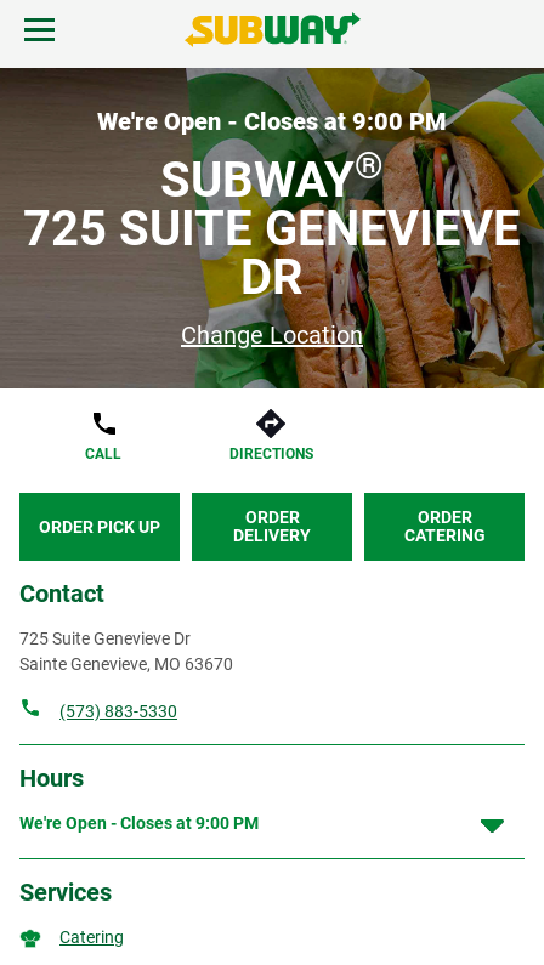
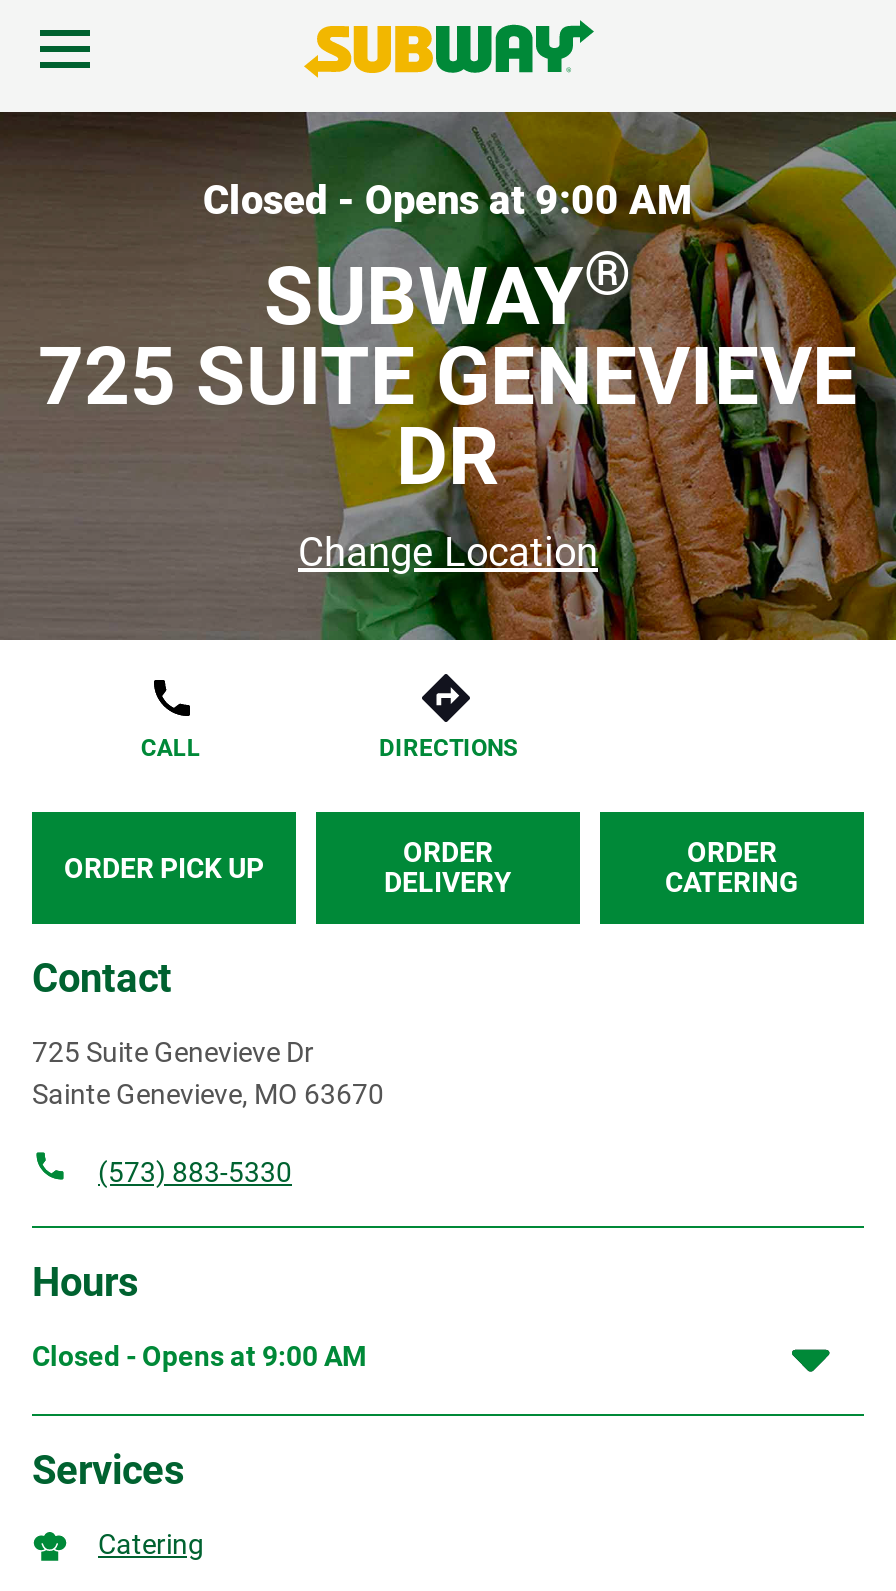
[97,107,447,136] We're Open - Closes at 9:00 PM -> [203,176,693,224] Closed - Opens at 9:00 AM
[19,813,259,833] We're Open - Closes at 9:00 PM -> [32,1340,366,1372] Closed - Opens at 9:00 AM

